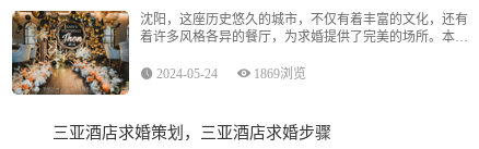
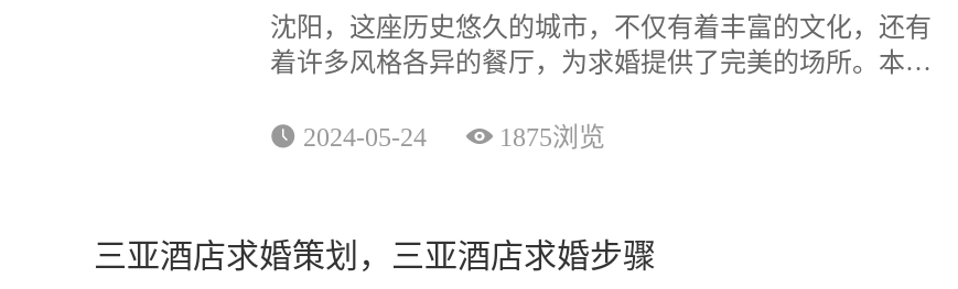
[11,10,130,96] [image] -> none
[251,66,307,81] 1869浏览 -> [493,121,605,152] 1875浏览

